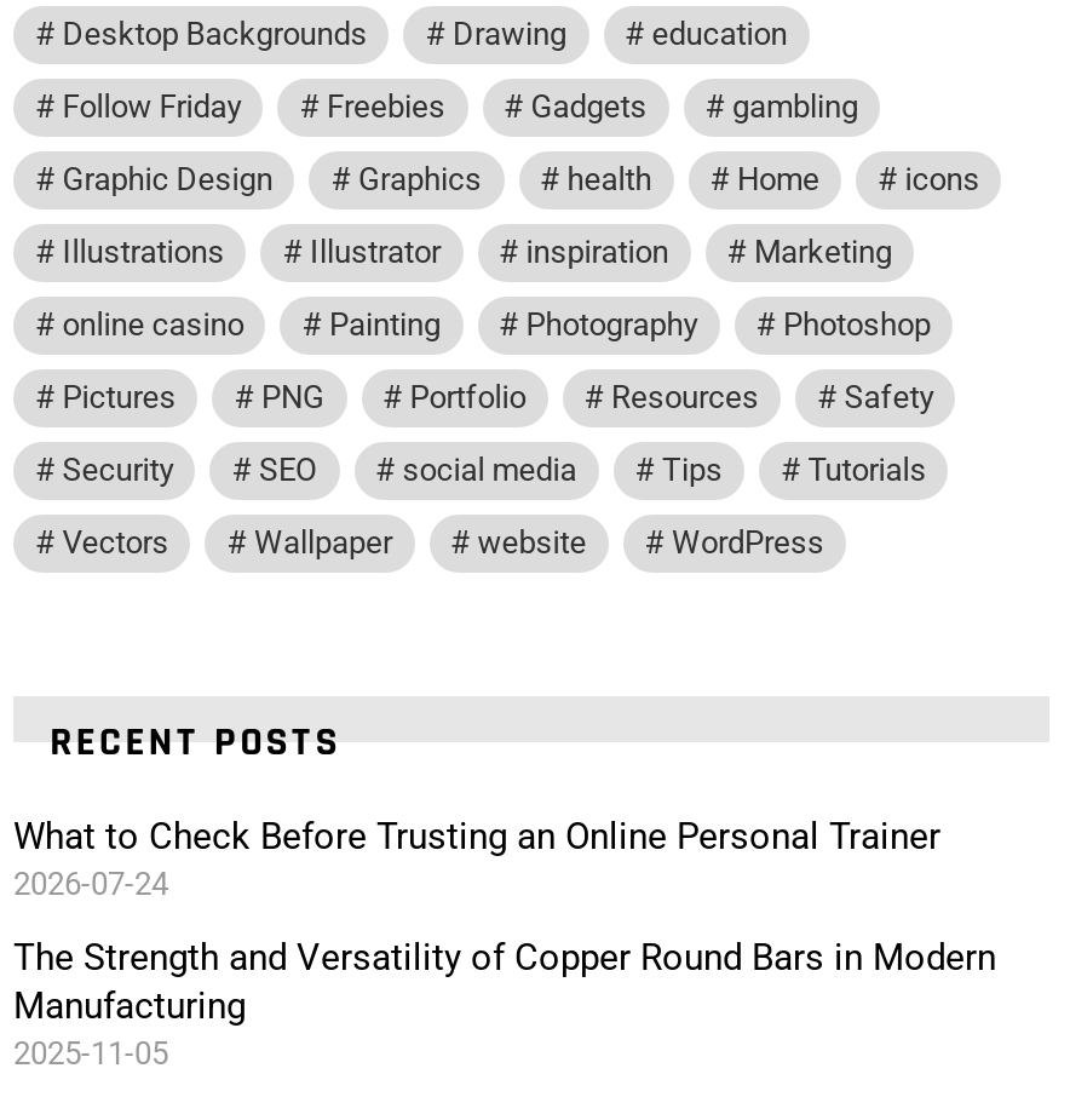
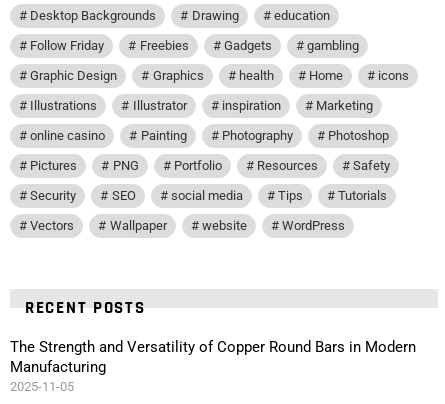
[13,814,940,902] What to Check Before Trusting an Online Personal Trainer | 2026-07-24 -> none

